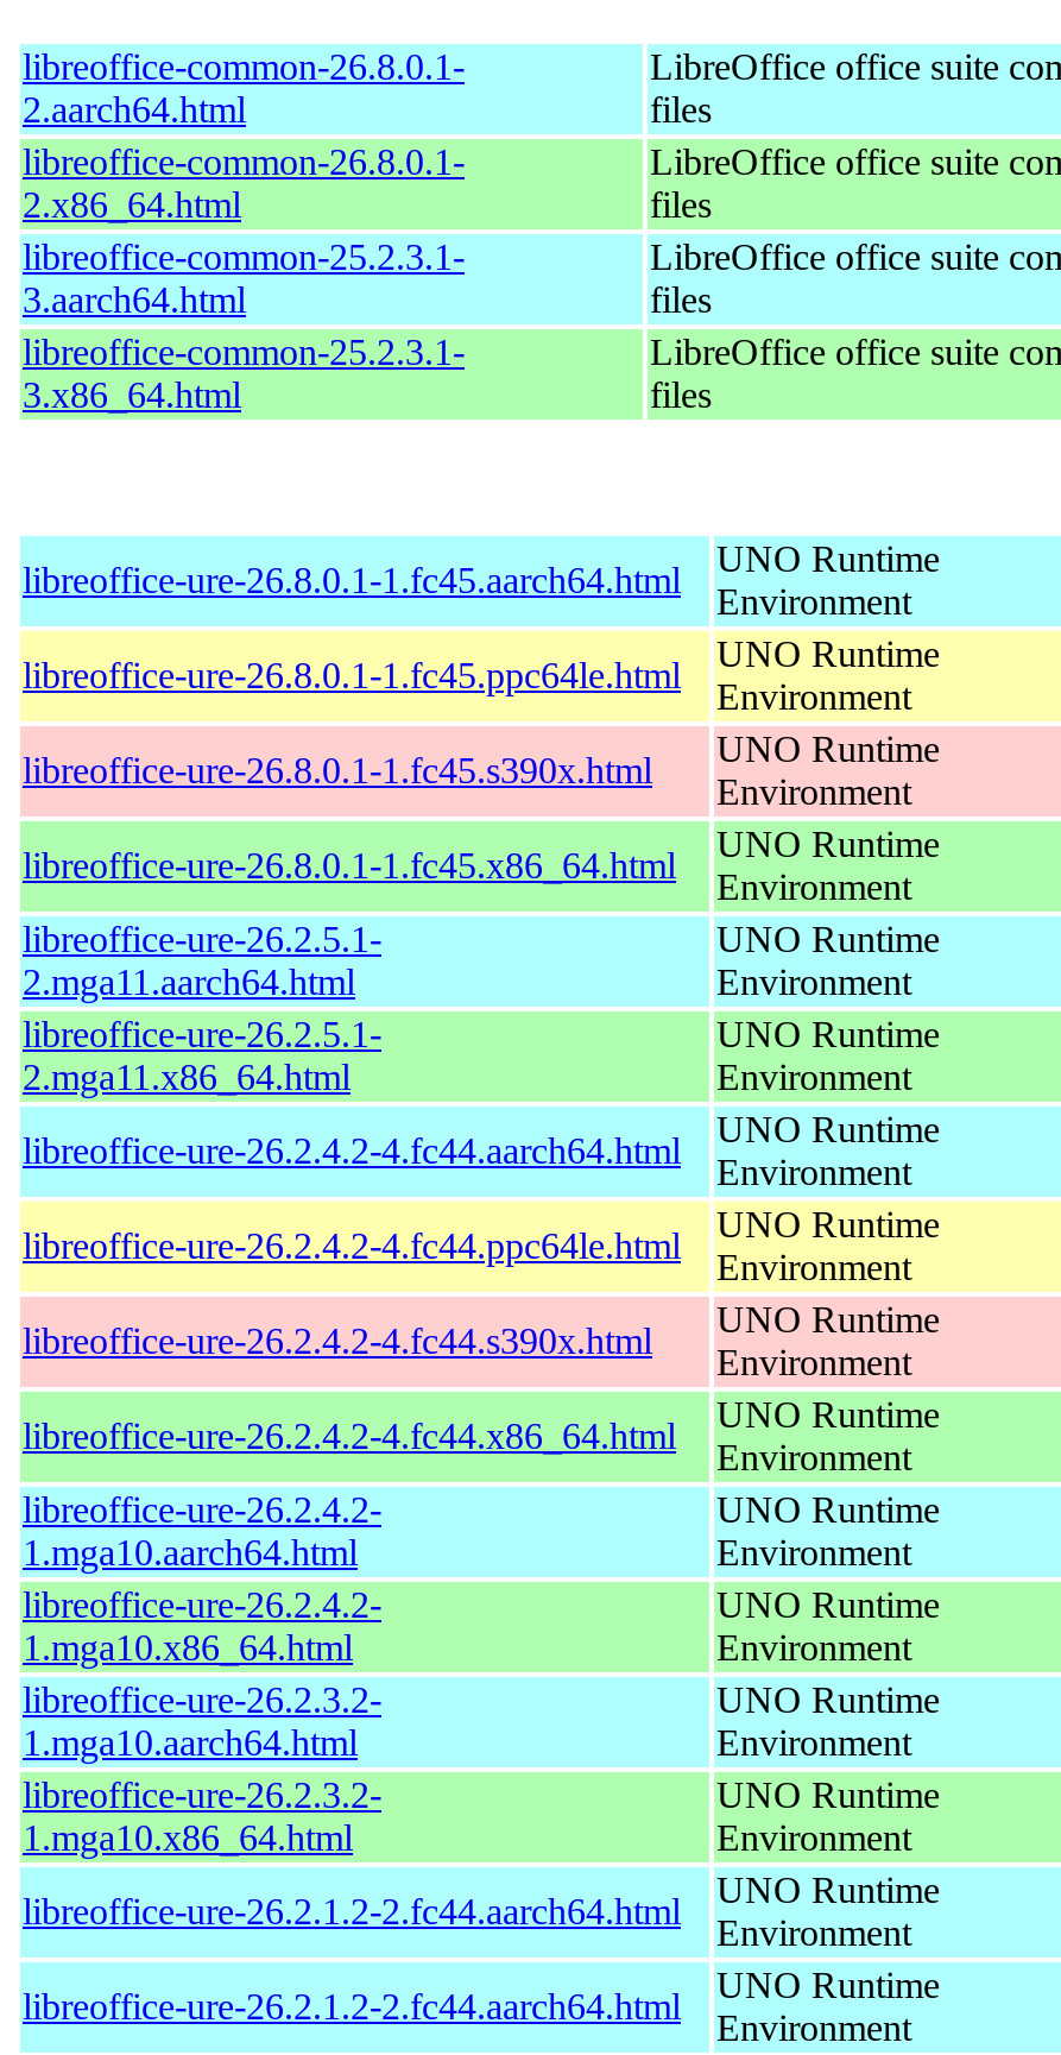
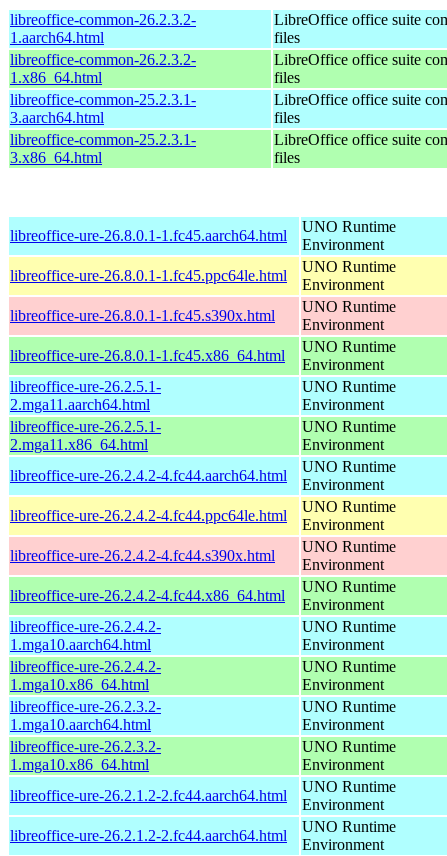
[23,45,465,129] libreoffice-common-26.8.0.1- | 2.aarch64.html -> [10,11,196,46] libreoffice-common-26.2.3.2- | 1.aarch64.html
[23,140,465,224] libreoffice-common-26.8.0.1- | 2.x86_64.html -> [10,51,196,86] libreoffice-common-26.2.3.2- | 1.x86_64.html

